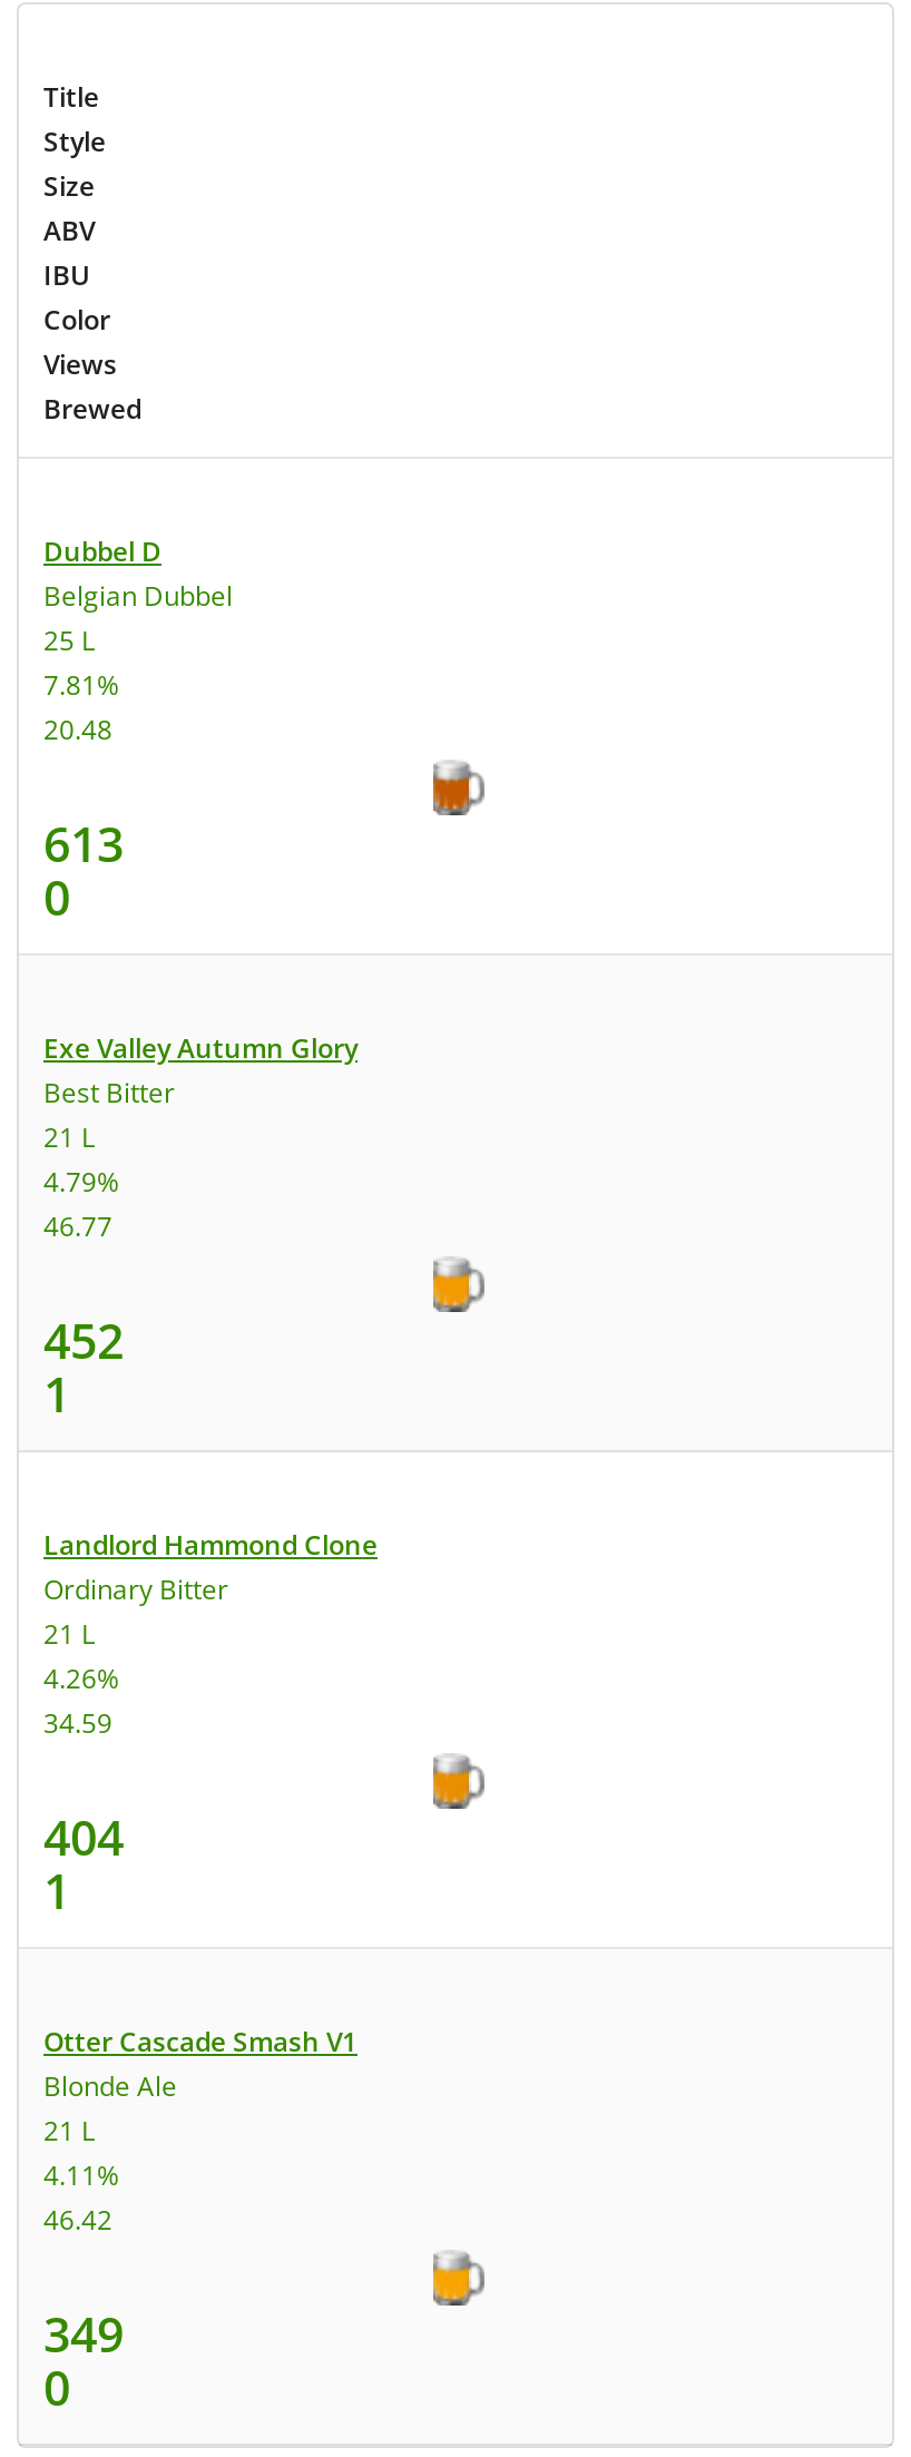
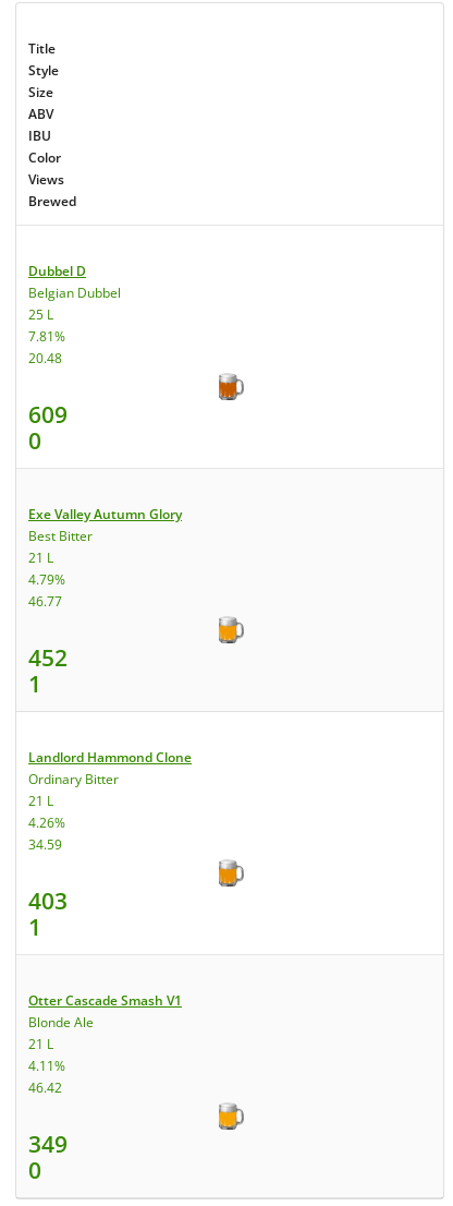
[43,811,124,875] 613 -> [28,398,68,430] 609
[43,1804,124,1869] 404 -> [28,884,68,916] 403

